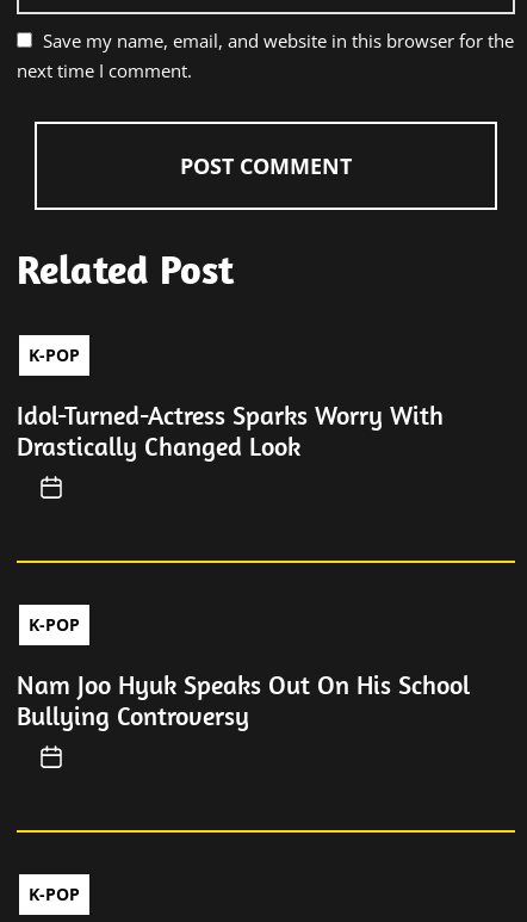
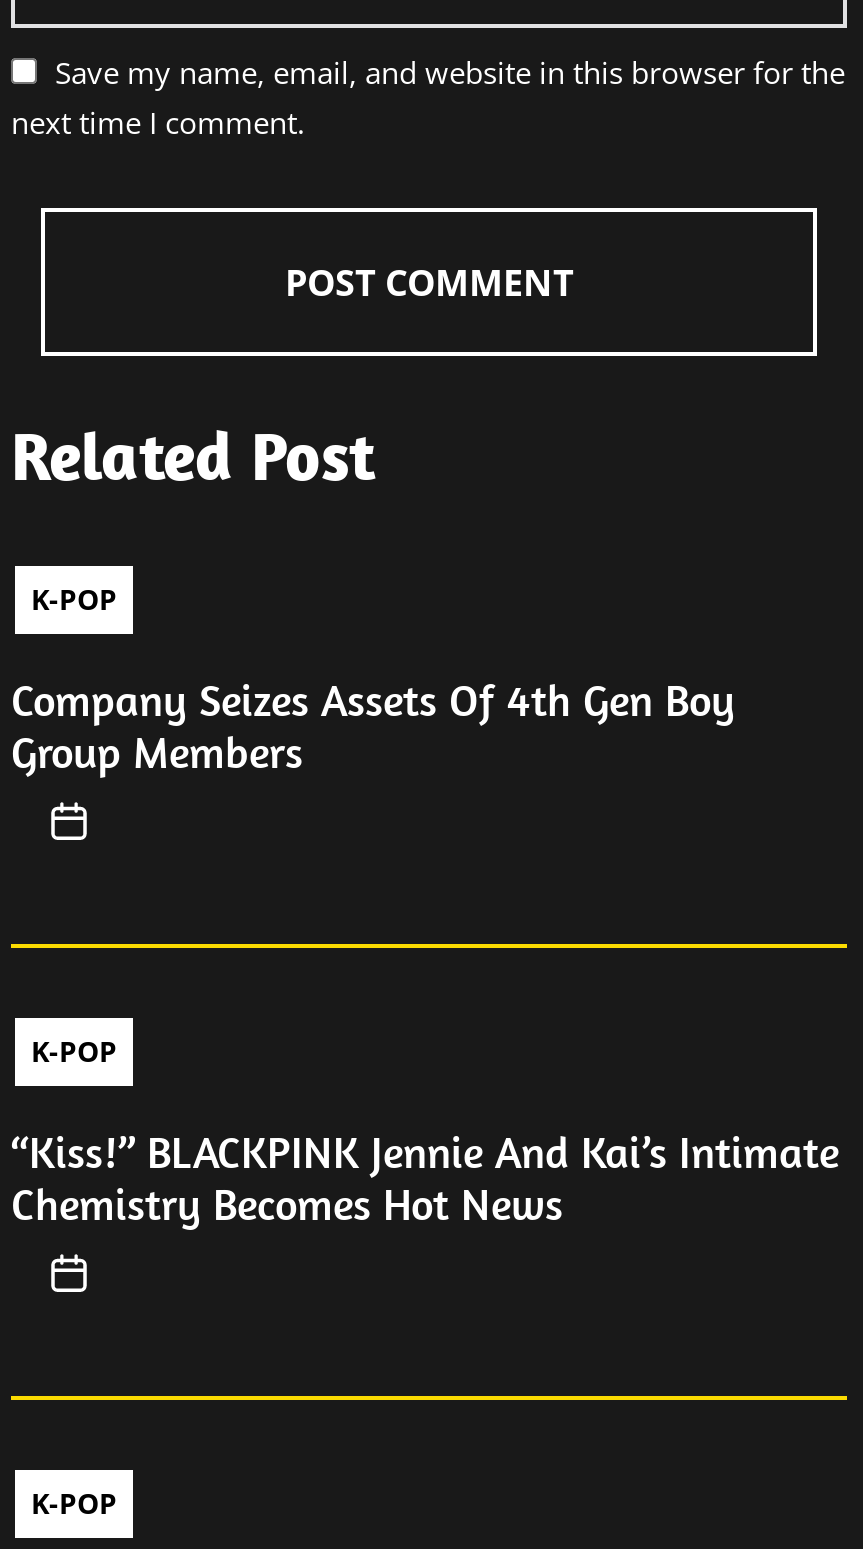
[17,398,444,463] Idol-Turned-Actress Sparks Worry With | Drastically Changed Look -> [11,672,735,780] Company Seizes Assets Of 4th Gen Boy | Group Members
[17,668,470,732] Nam Joo Hyuk Speaks Out On His School | Bullying Controversy -> [11,1124,839,1232] “Kiss!” BLACKPINK Jennie And Kai’s Intimate | Chemistry Becomes Hot News

